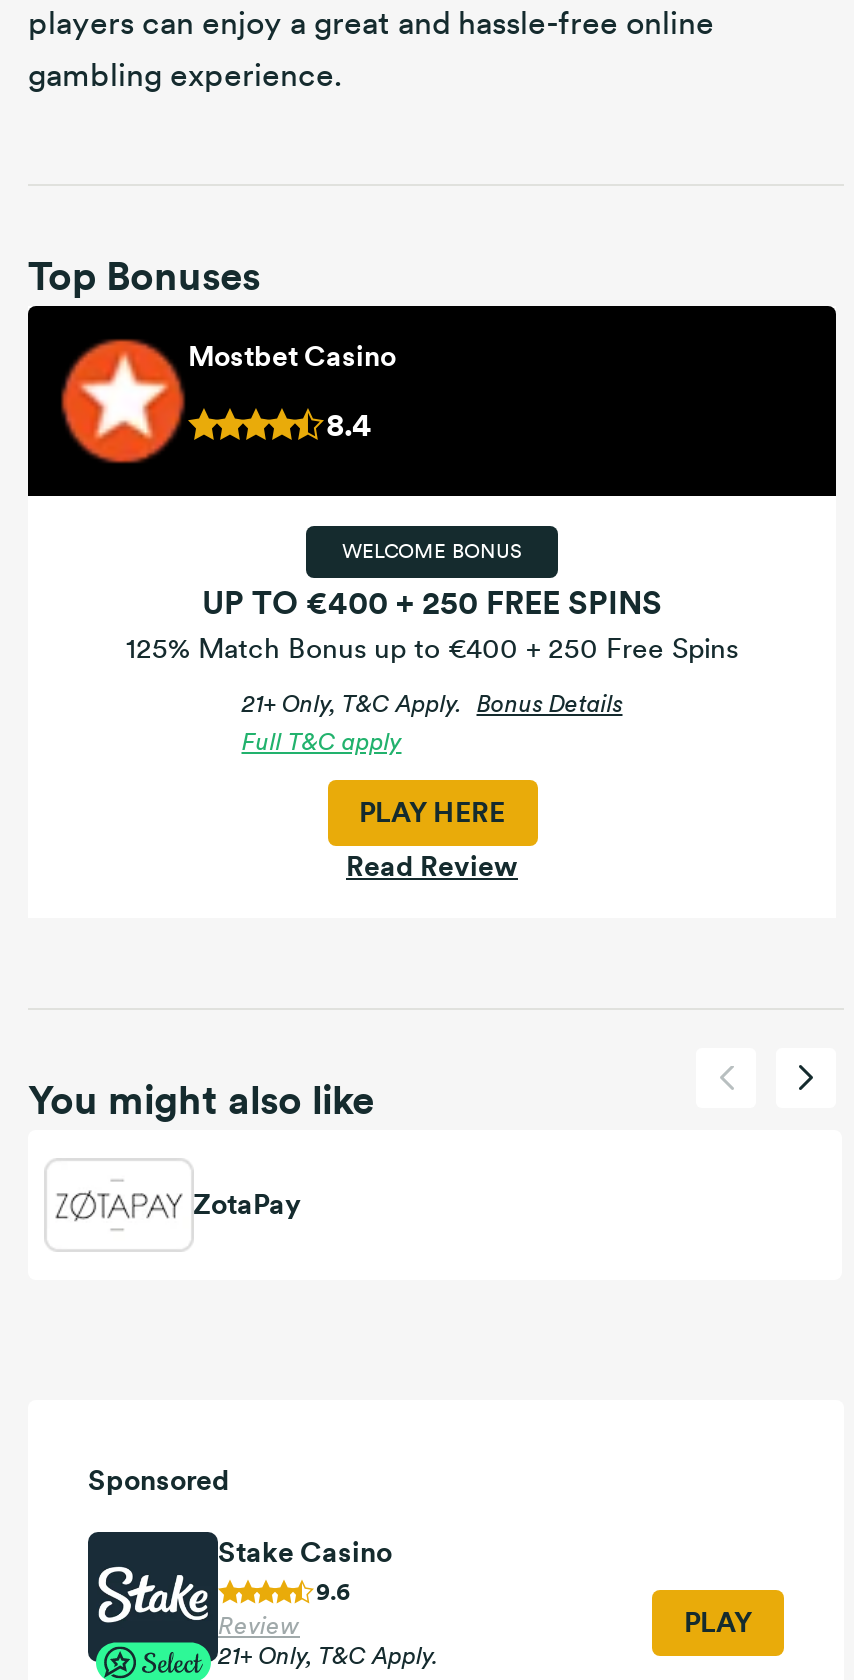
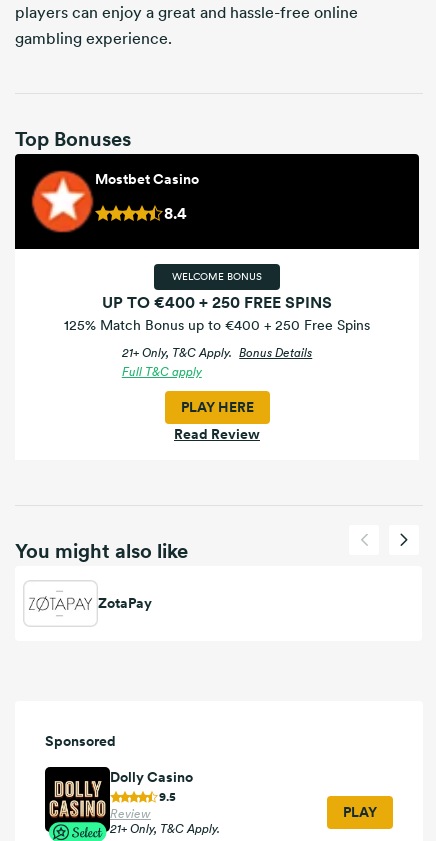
[88,1532,392,1660] [image] | Stake Casino -> [45,767,193,830] [image] | Dolly Casino
[316,1576,350,1606] 9.6 -> [159,789,176,804] 9.5

